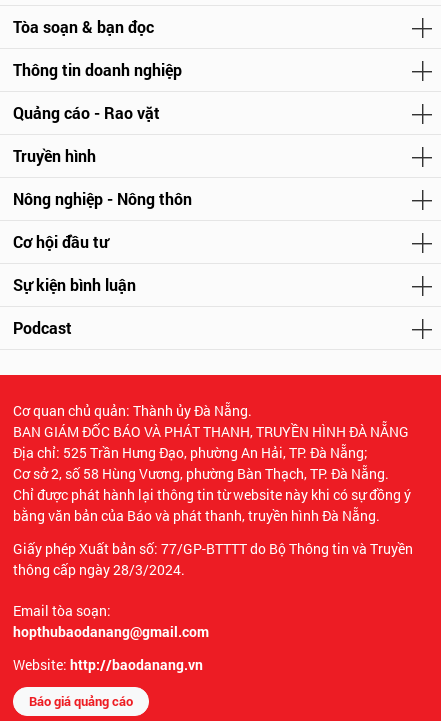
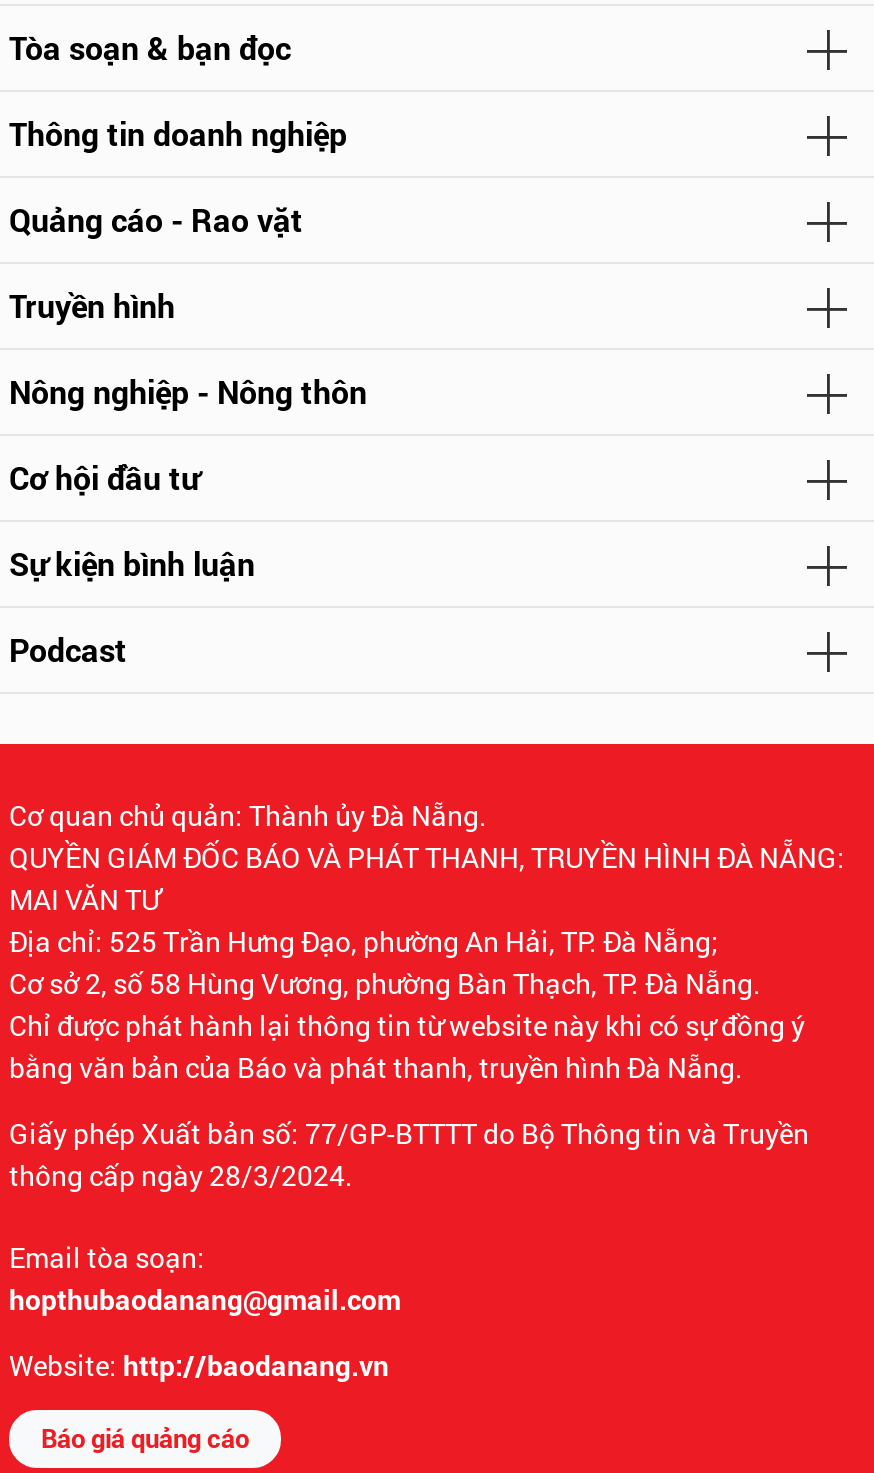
[13,422,409,441] BAN GIÁM ĐỐC BÁO VÀ PHÁT THANH, TRUYỀN HÌNH ĐÀ NẴNG -> [9,838,845,918] QUYỀN GIÁM ĐỐC BÁO VÀ PHÁT THANH, TRUYỀN HÌNH ĐÀ NẴNG: | MAI VĂN TƯ

